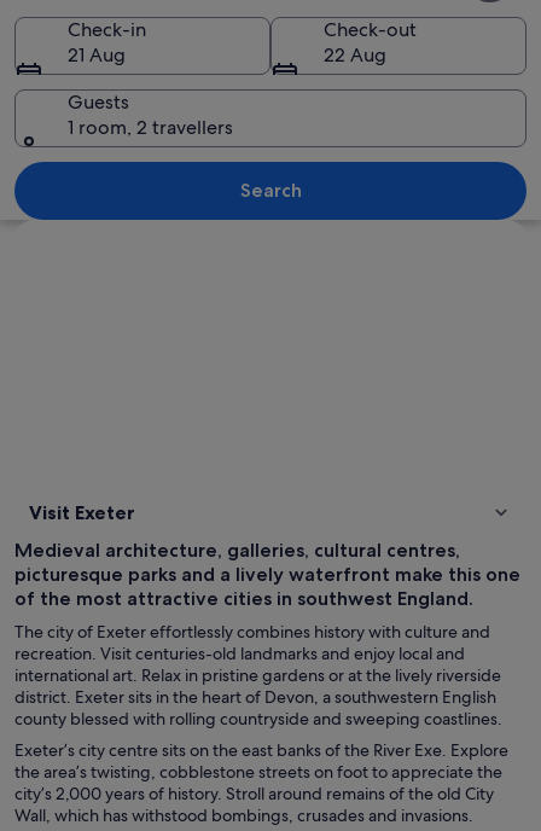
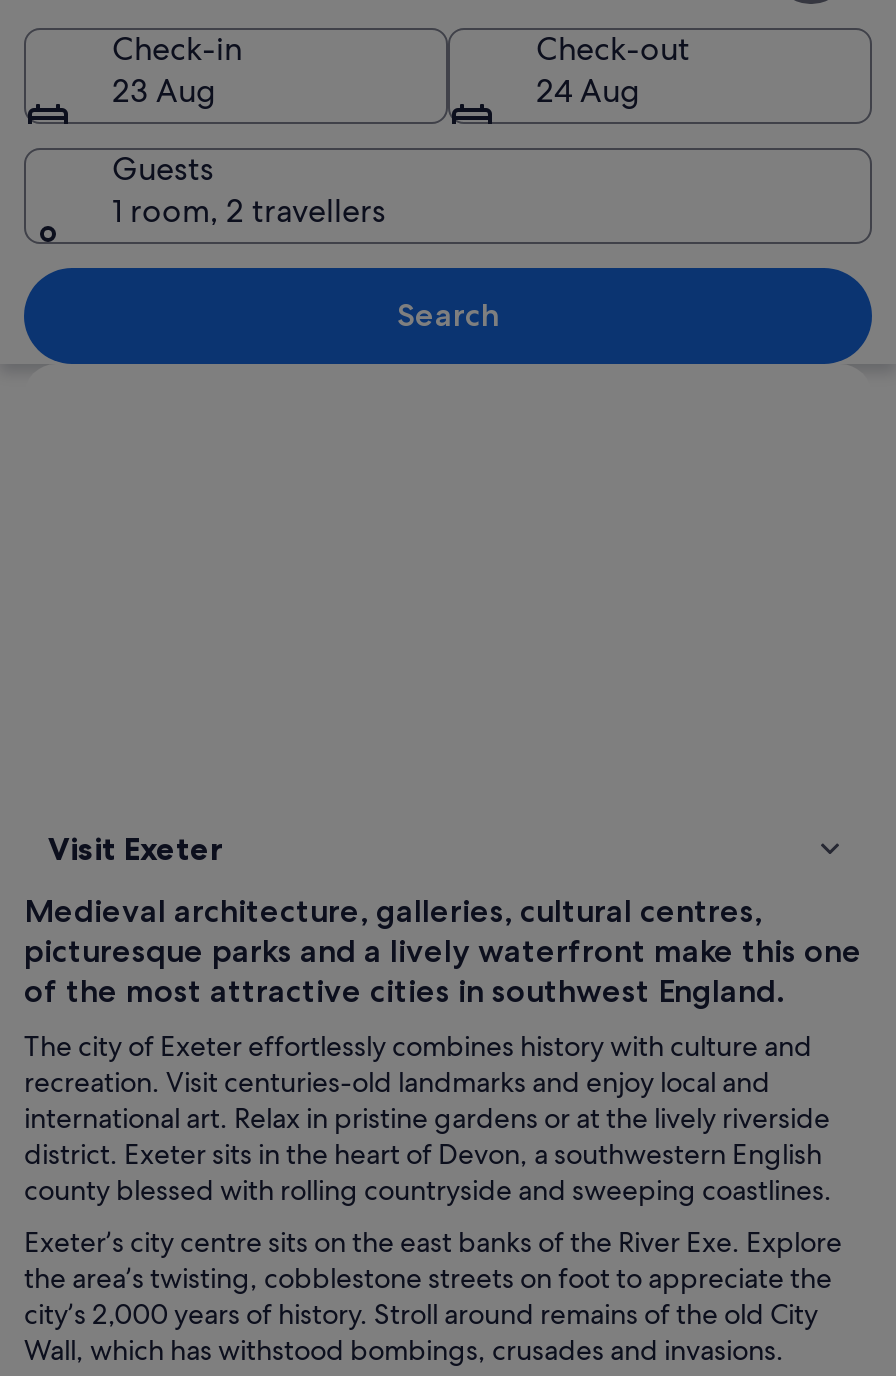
[68,42,126,67] 21 Aug -> [112,69,216,111] 23 Aug
[324,42,386,67] 22 Aug -> [536,69,640,111] 24 Aug

